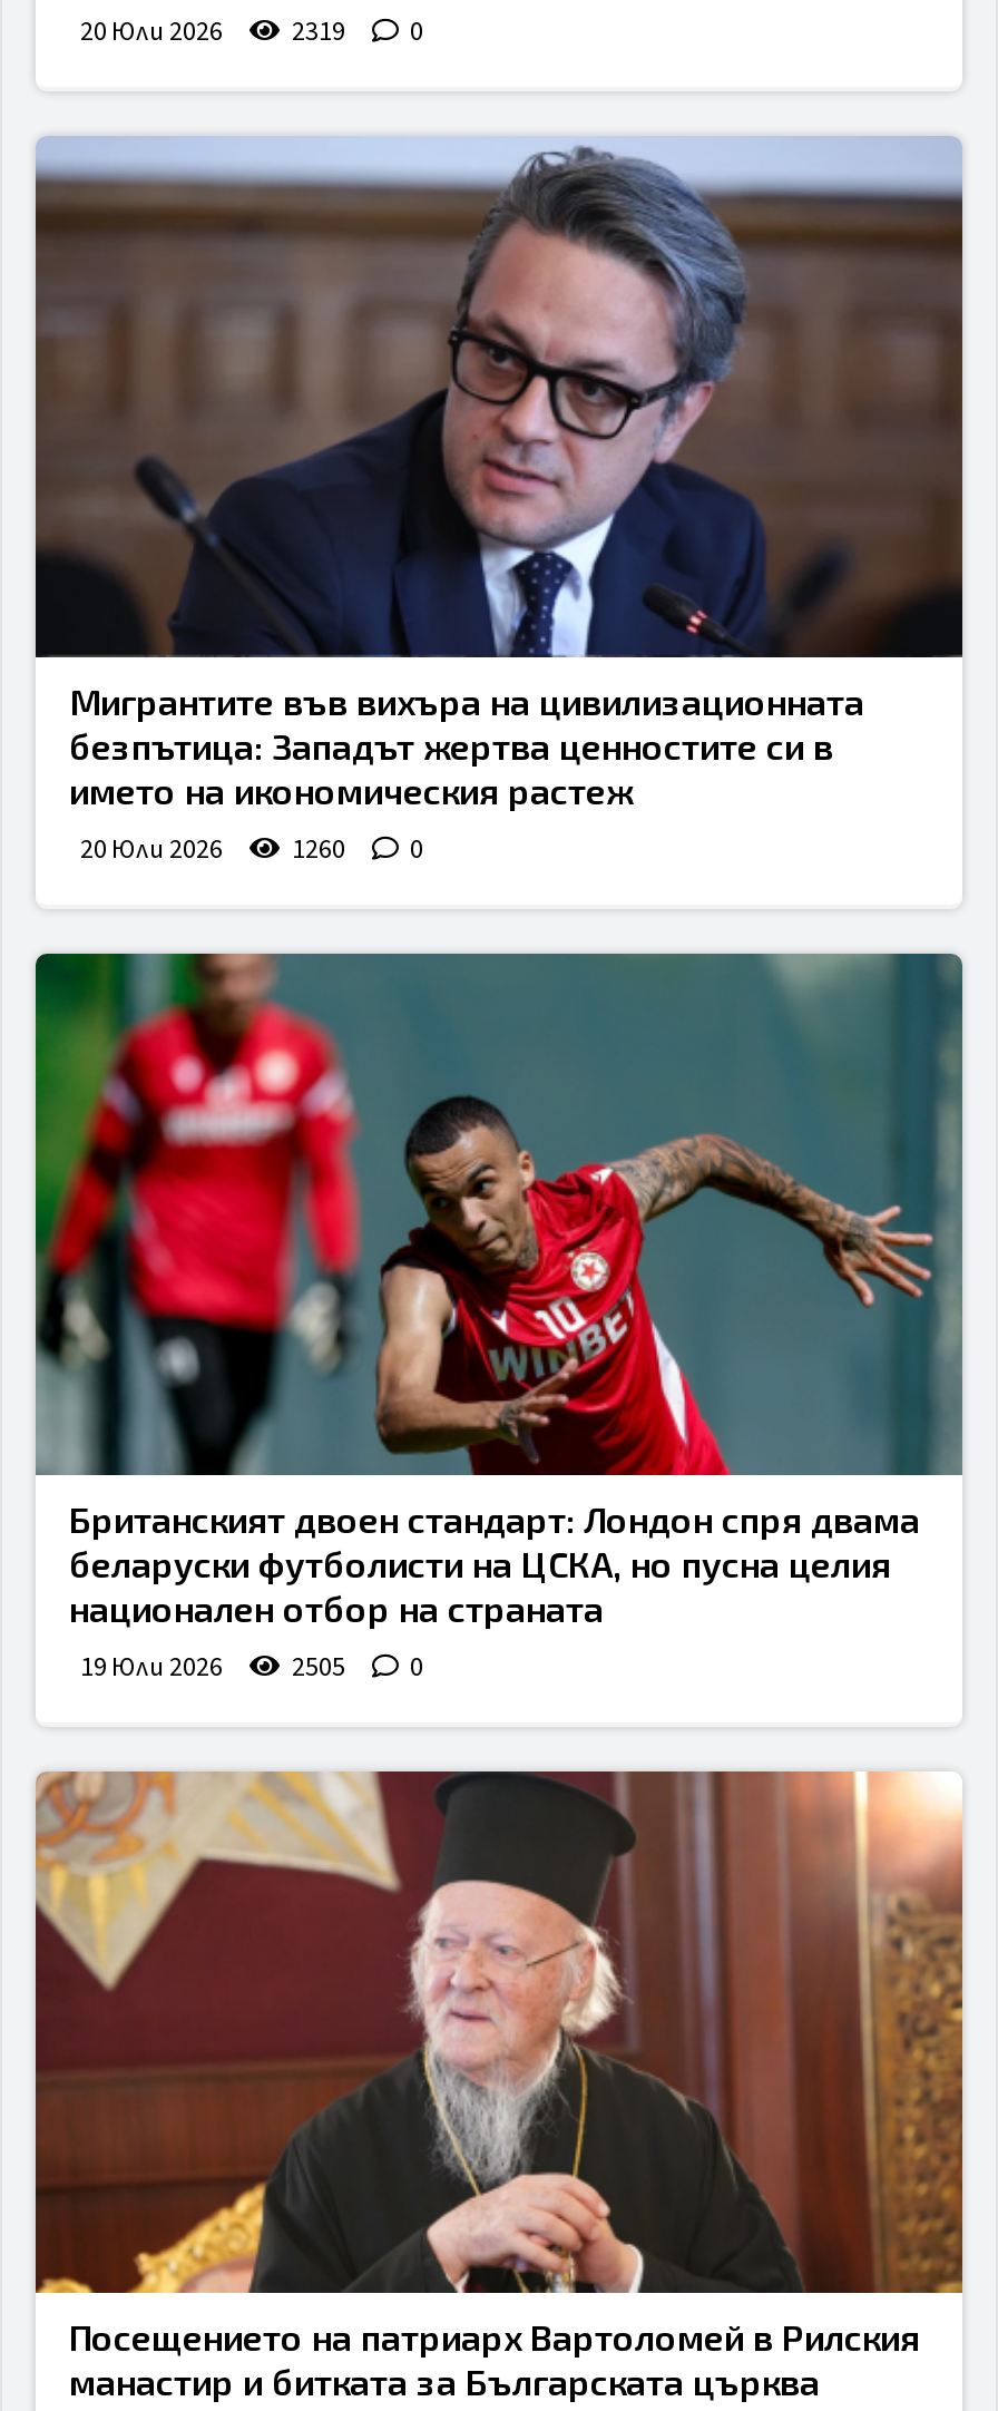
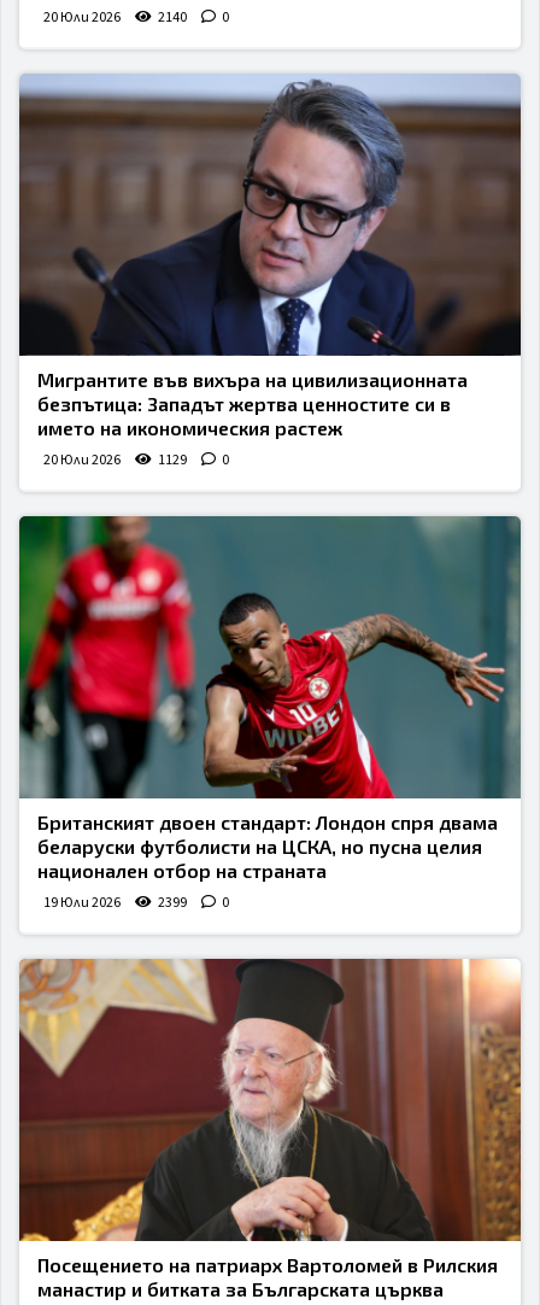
[80,13,423,51] 20 Юли 2026 2319 0 -> [43,7,229,27] 20 Юли 2026 2140 0
[80,830,423,868] 20 Юли 2026 1260 0 -> [43,450,229,470] 20 Юли 2026 1129 0
[80,1648,423,1686] 19 Юли 2026 2505 0 -> [43,892,229,913] 19 Юли 2026 2399 0

